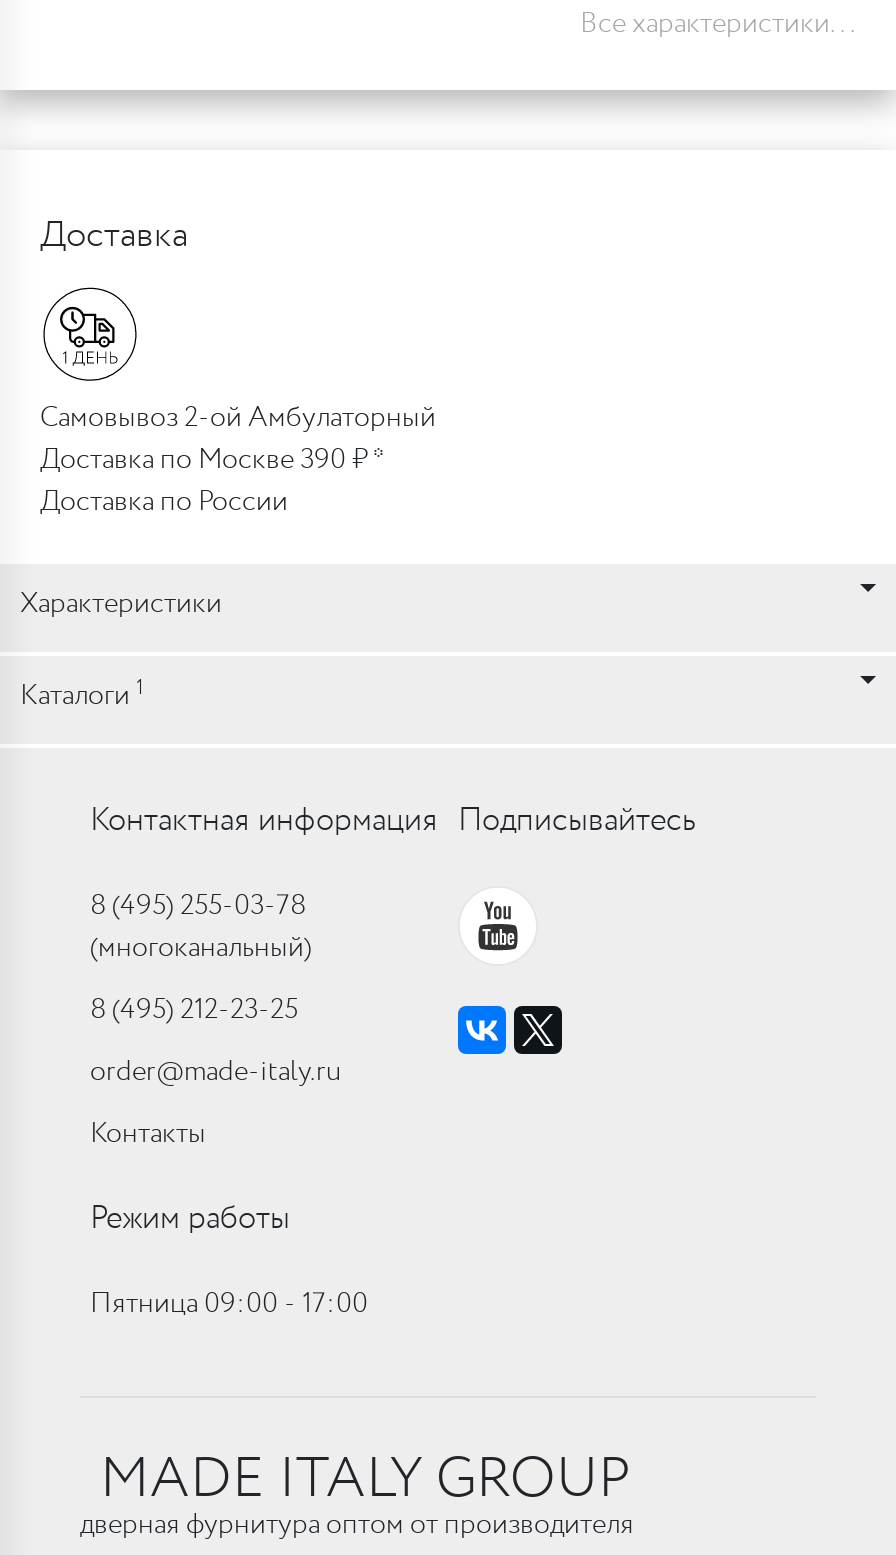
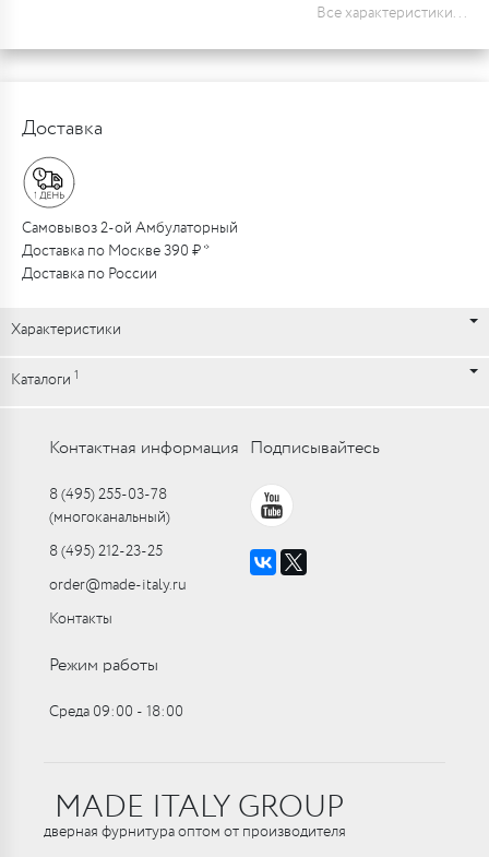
[90,1284,368,1324] Пятница 09:00 ‑ 17:00 -> [49,701,183,723] Среда 09:00 ‑ 18:00

